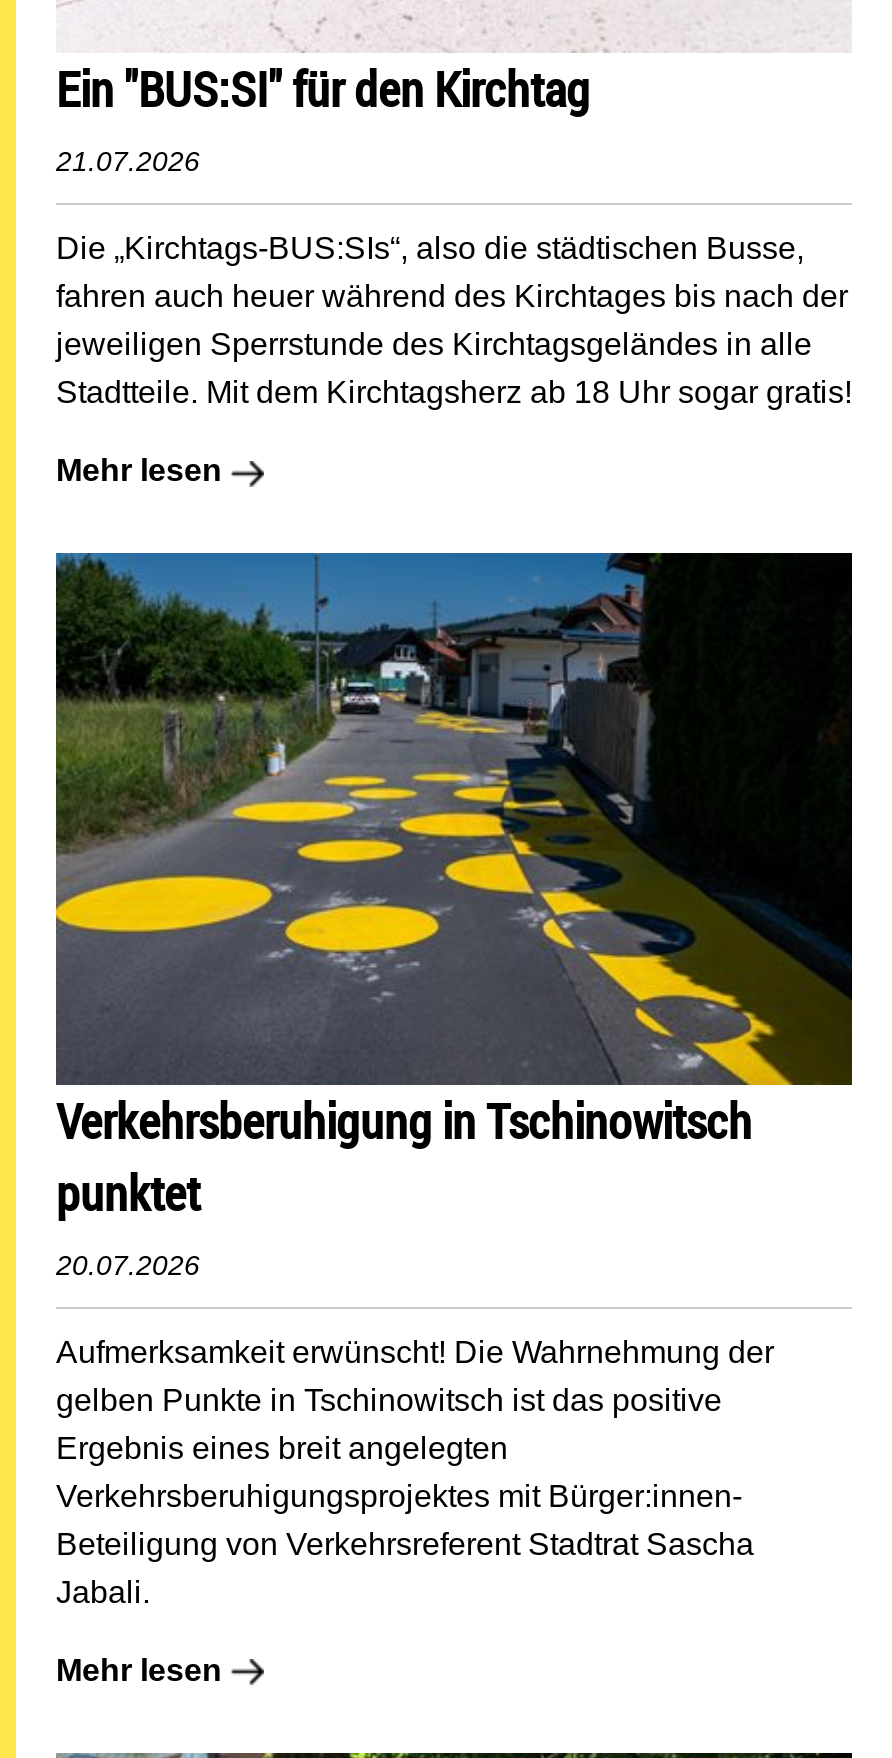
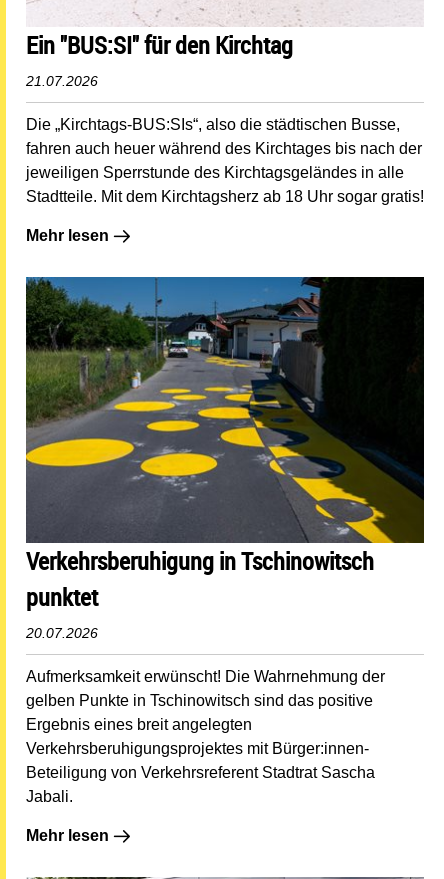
[56,1383,722,1417] gelben Punkte in Tschinowitsch ist das positive -> [26,692,373,709] gelben Punkte in Tschinowitsch sind das positive

